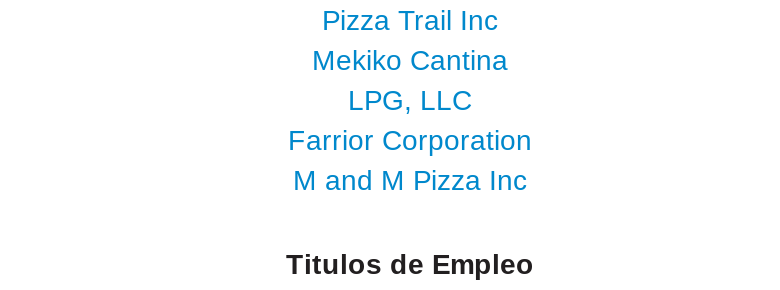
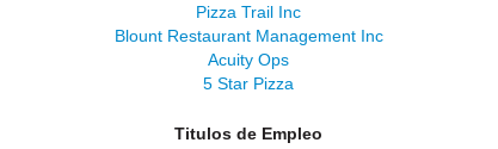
[288,44,532,196] Mekiko Cantina | LPG, LLC | Farrior Corporation | M and M Pizza Inc -> [114,26,383,93] Blount Restaurant Management Inc | Acuity Ops | 5 Star Pizza

